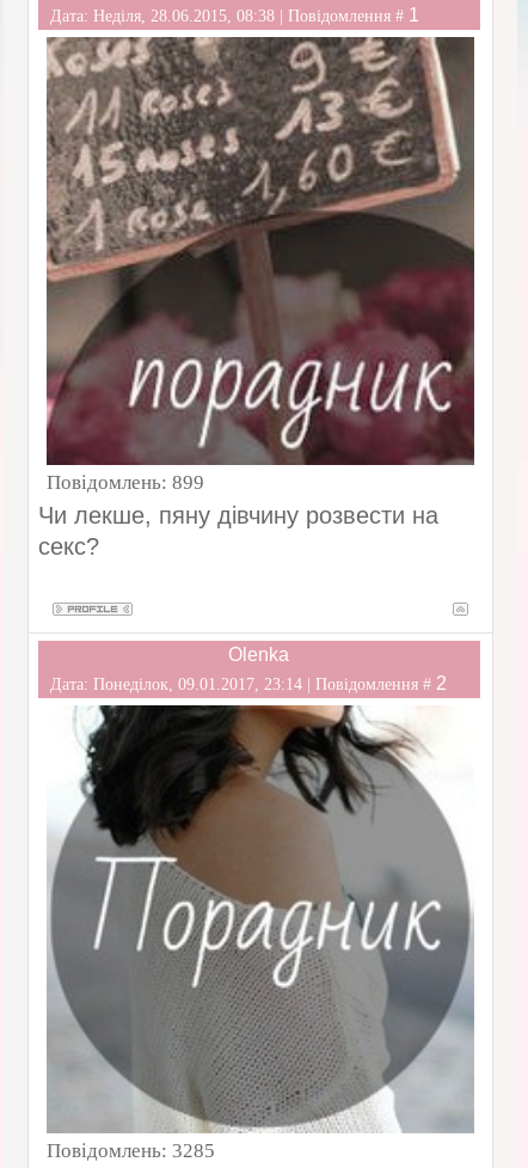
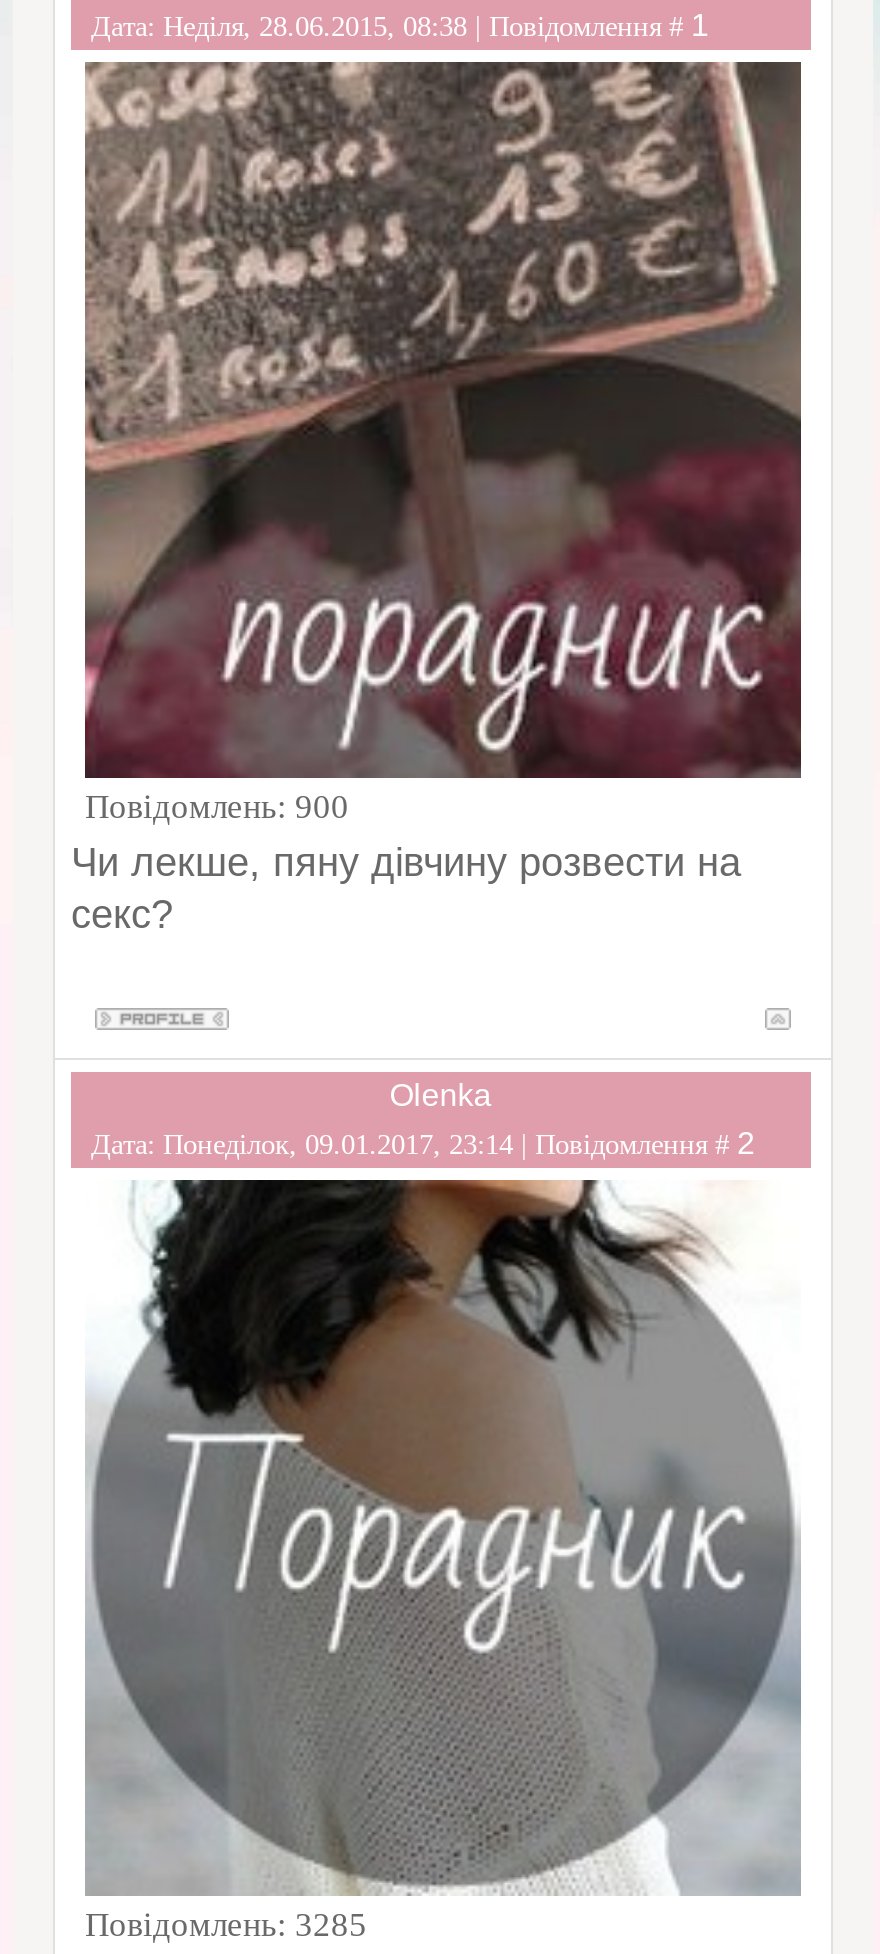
[47,472,204,494] Повідомлень: 899 -> [85,789,349,827] Повідомлень: 900

